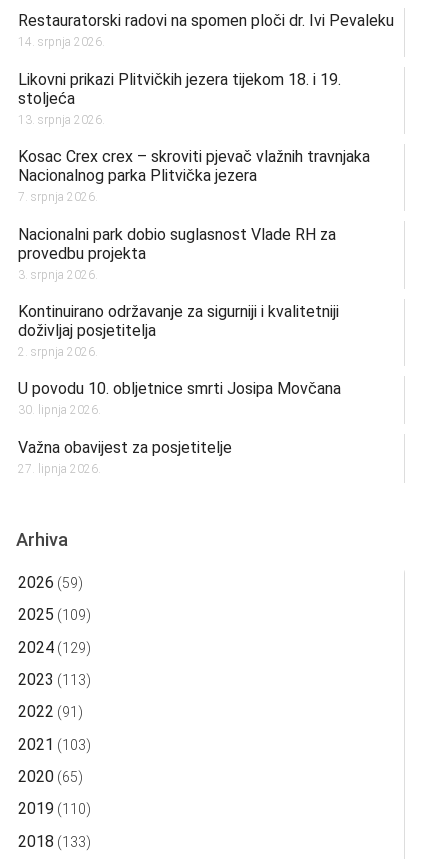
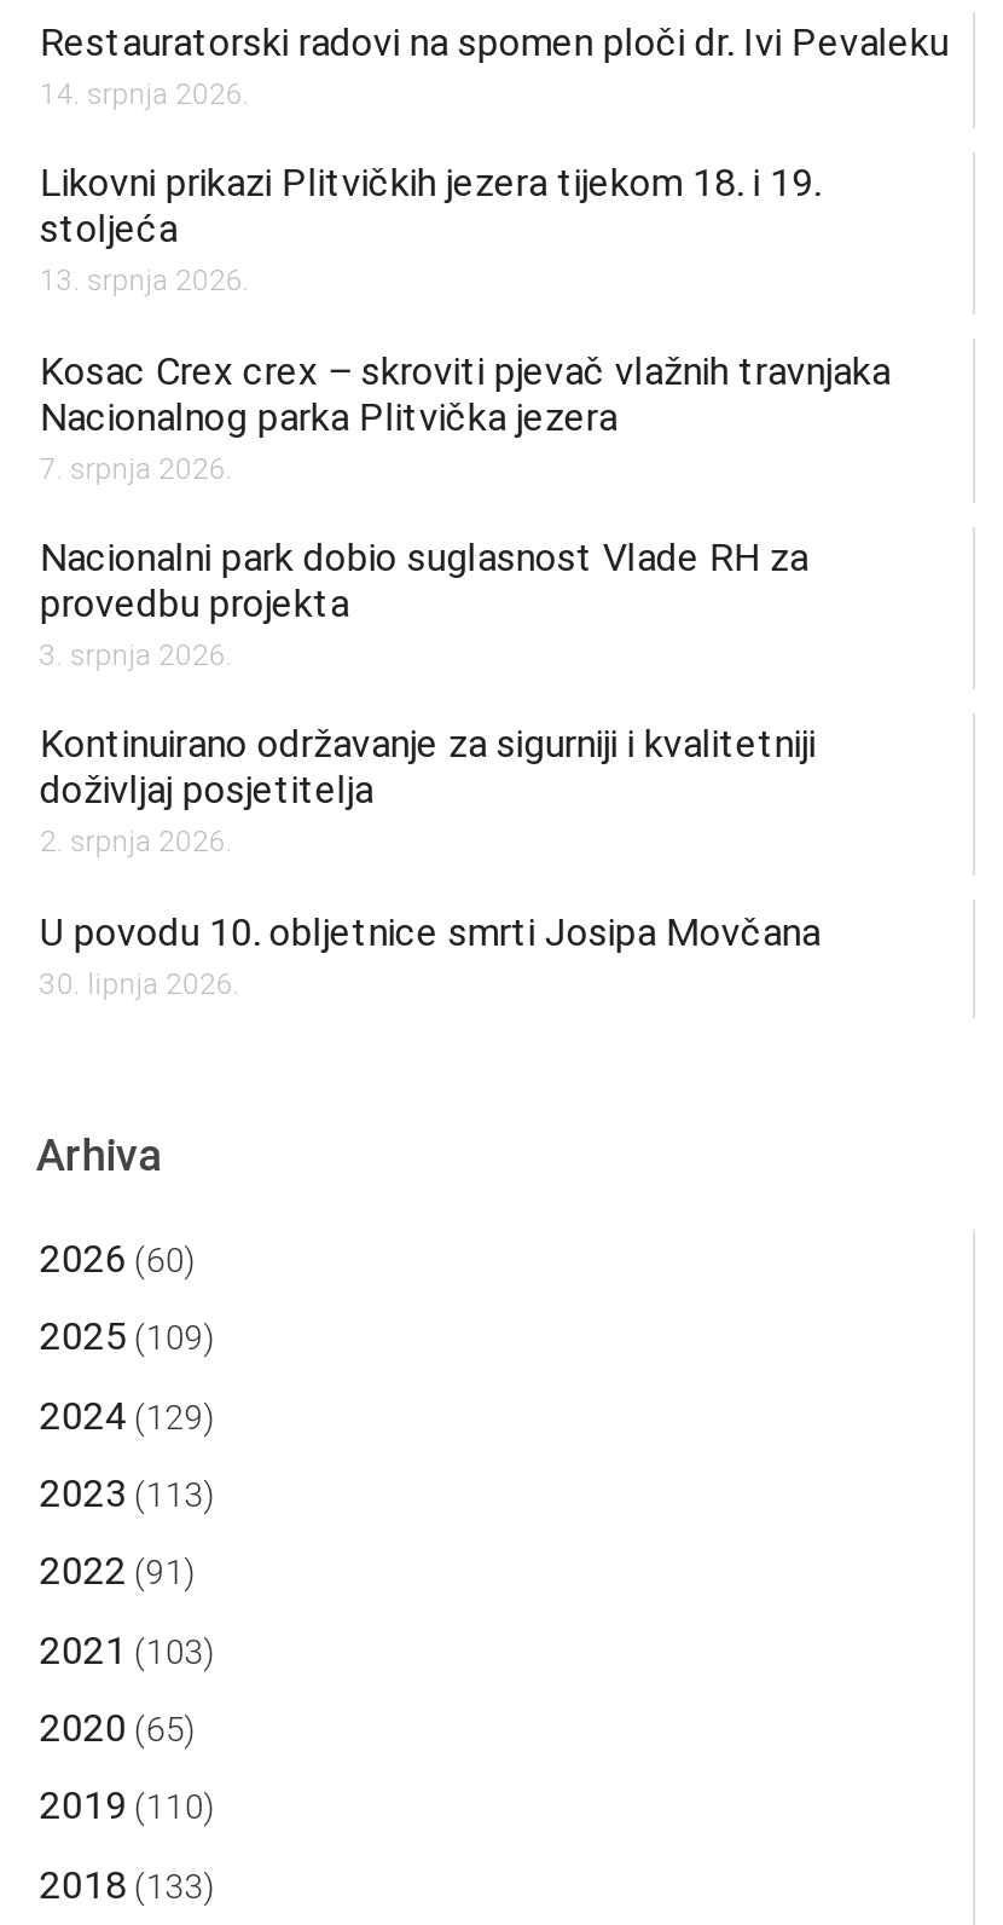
[18,438,232,476] Važna obavijest za posjetitelje | 27. lipnja 2026. -> none
[18,573,83,592] 2026 (59) -> [40,1236,197,1281] 2026 (60)

